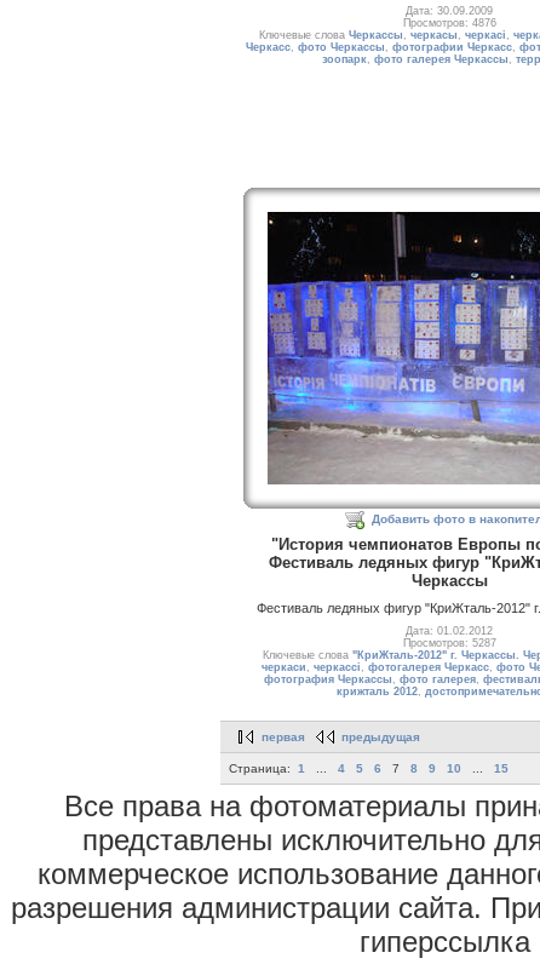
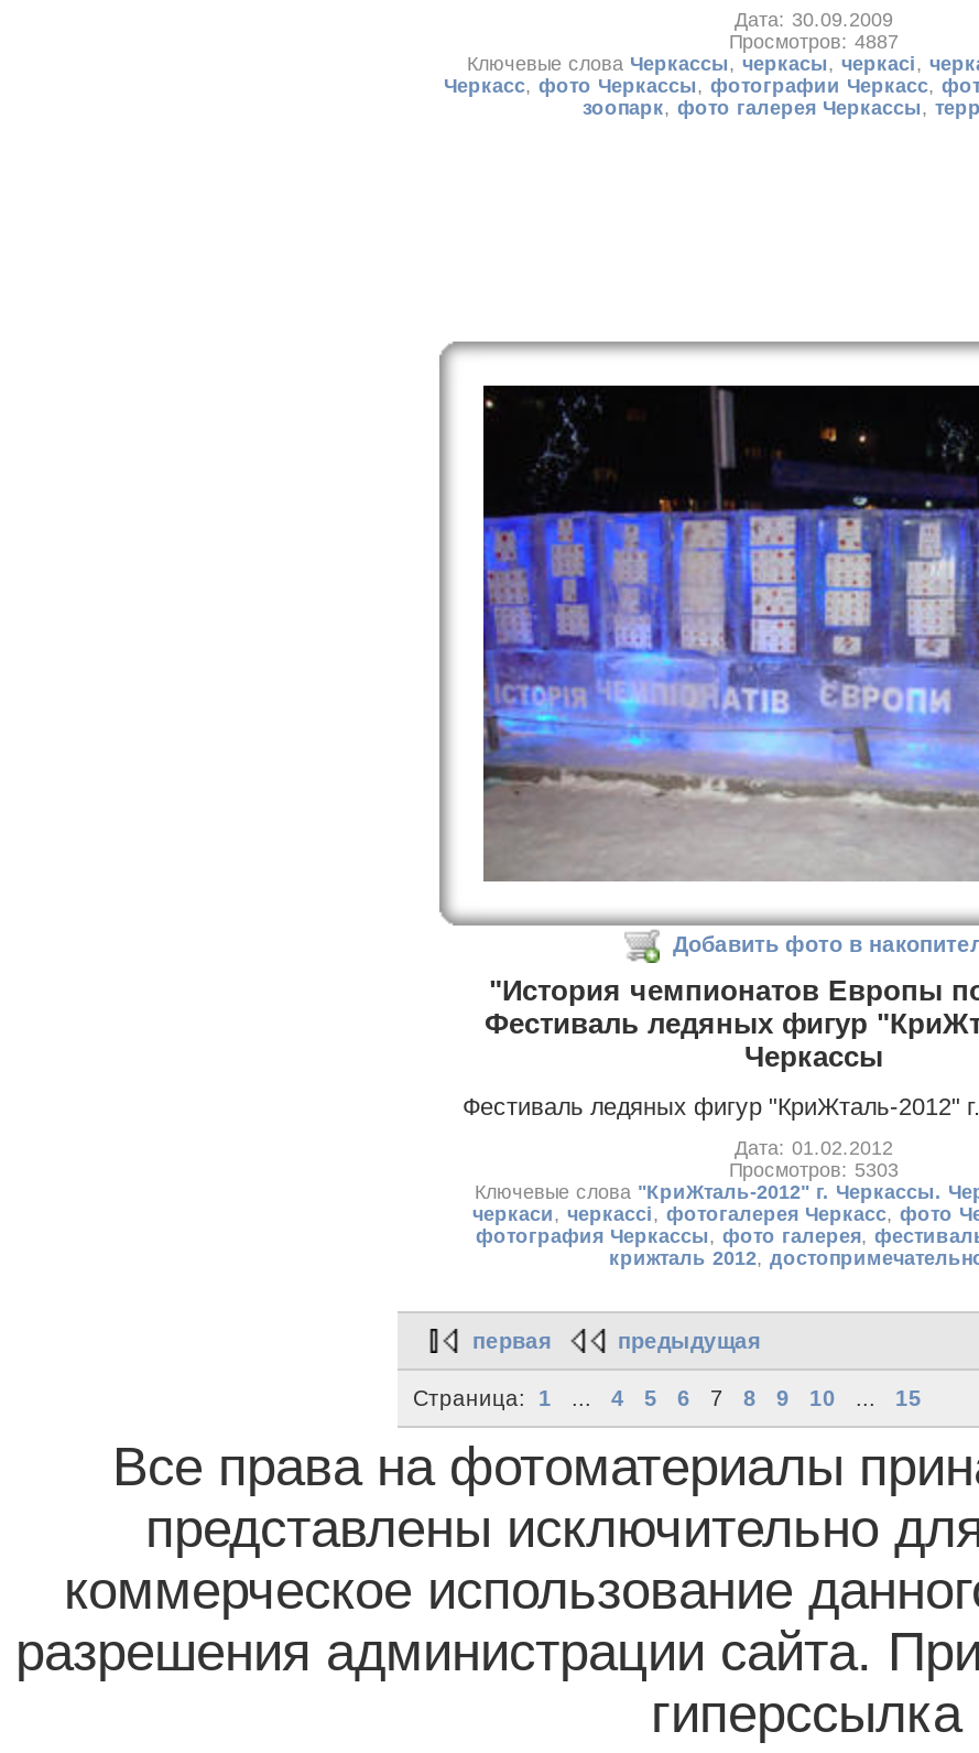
[403,17,496,29] Просмотров: 4876 -> [729,32,899,54] Просмотров: 4887
[403,637,496,649] Просмотров: 5287 -> [729,1160,899,1182] Просмотров: 5303

